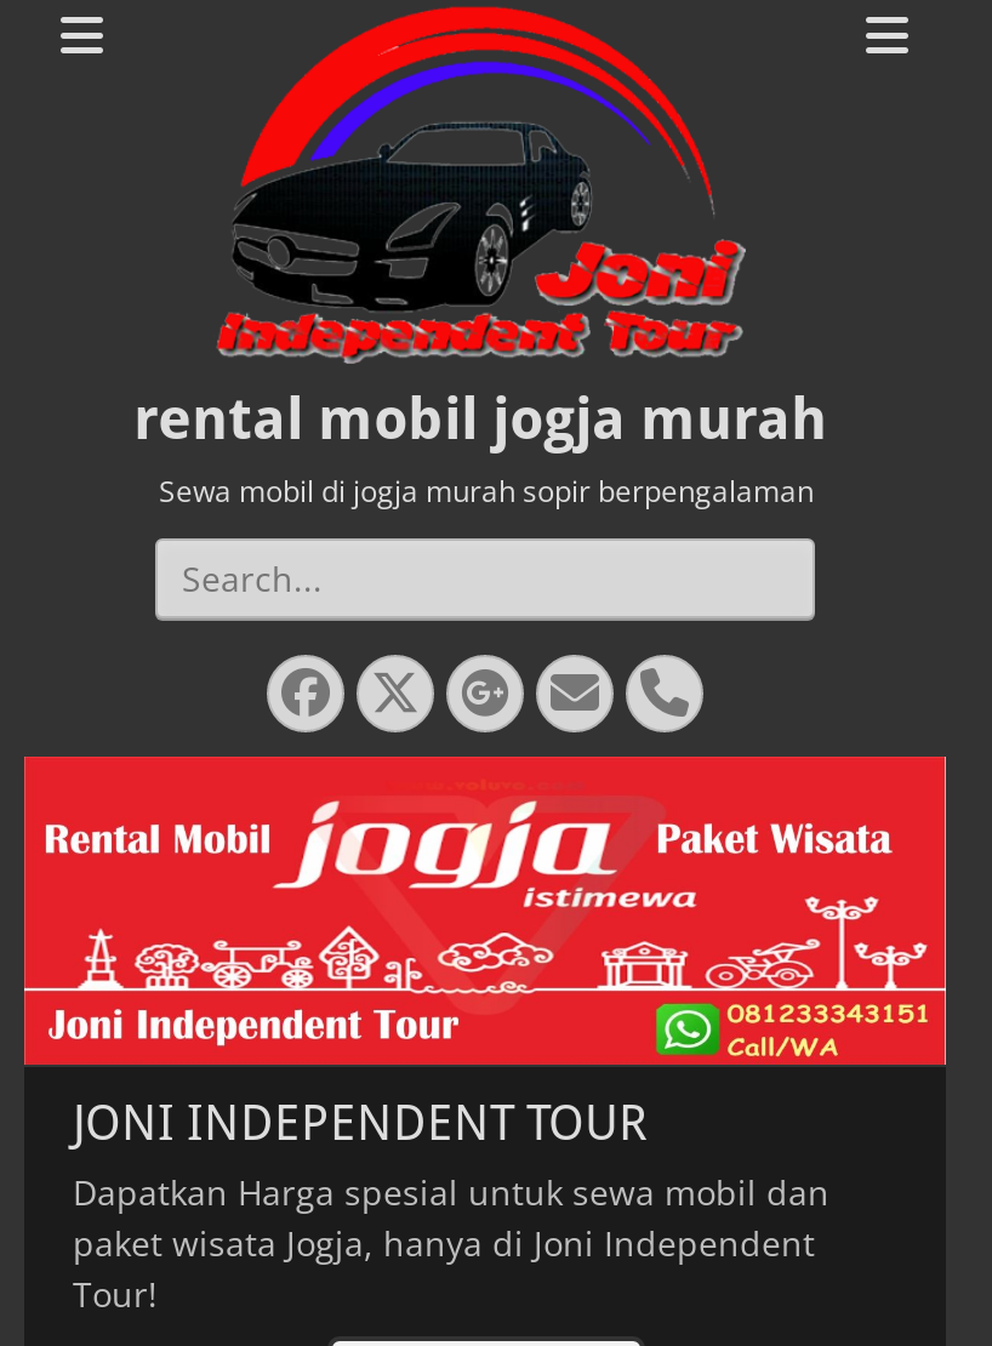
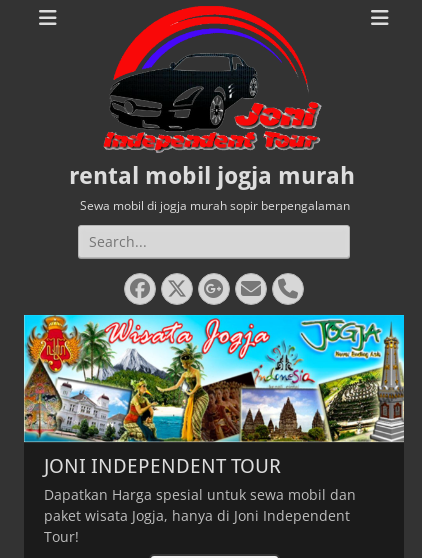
[22,754,948,1067] [image] -> [23,314,405,443] [image]

